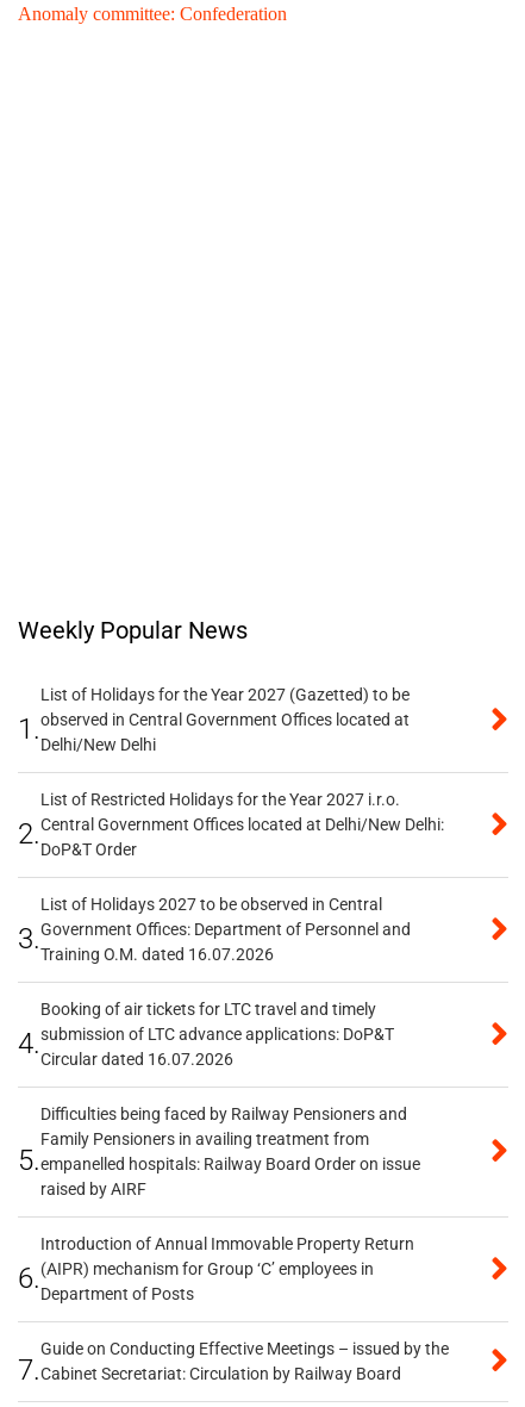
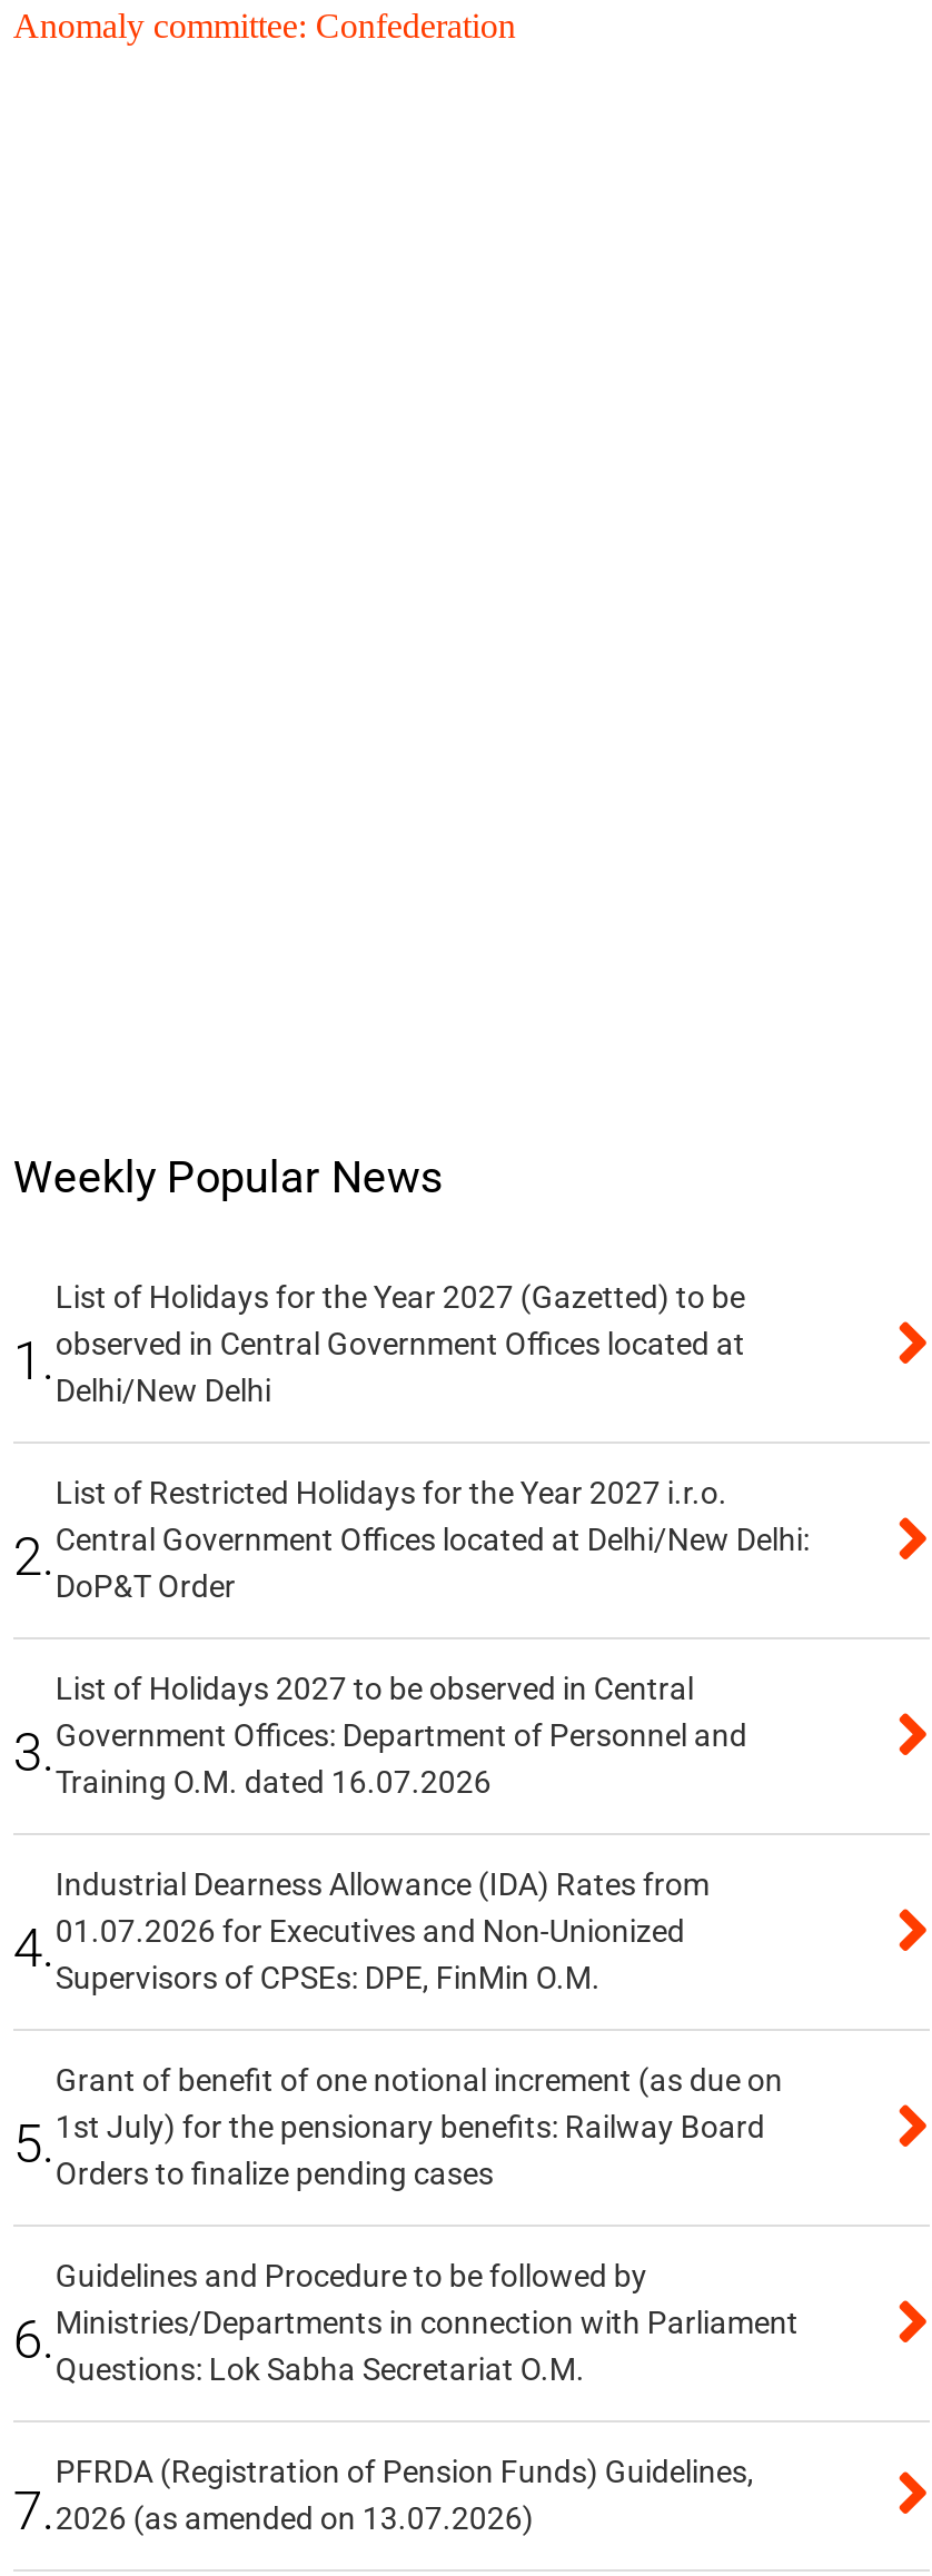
[40,1000,394,1069] Booking of air tickets for LTC travel and timely | submission of LTC advance applications: DoP&T | Circular dated 16.07.2026 -> [55,1867,709,1996] Industrial Dearness Allowance (IDA) Rates from | 01.07.2026 for Executives and Non-Unionized | Supervisors of CPSEs: DPE, FinMin O.M.
[40,1105,420,1199] Difficulties being faced by Railway Pensioners and | Family Pensioners in availing treatment from | empanelled hospitals: Railway Board Order on issue | raised by AIRF -> [55,2063,783,2192] Grant of benefit of one notional increment (as due on | 1st July) for the pensionary benefits: Railway Board | Orders to finalize pending cases
[40,1235,414,1304] Introduction of Annual Immovable Property Return | (AIPR) mechanism for Group ‘C’ employees in | Department of Posts -> [55,2259,798,2388] Guidelines and Procedure to be followed by | Ministries/Departments in connection with Parliament | Questions: Lok Sabha Secretariat O.M.
[40,1340,449,1384] Guide on Conducting Effective Meetings – issued by the | Cabinet Secretariat: Circulation by Railway Board -> [55,2455,754,2537] PFRDA (Registration of Pension Funds) Guidelines, | 2026 (as amended on 13.07.2026)

